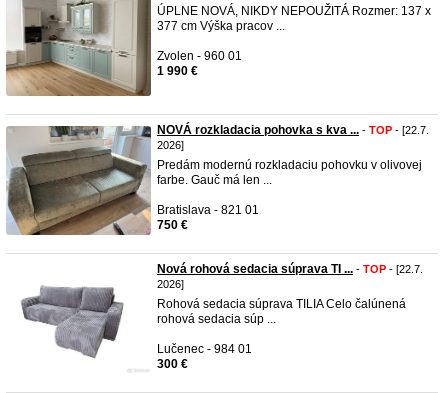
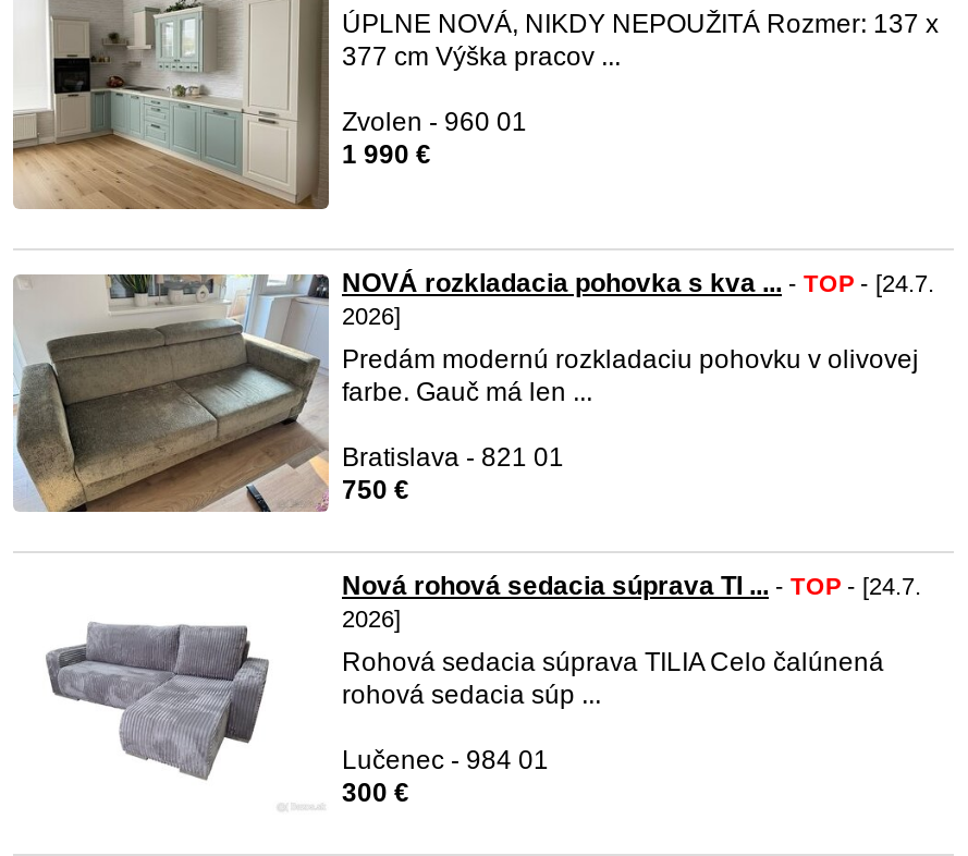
[157,123,429,137] NOVÁ rozkladacia pohovka s kva ... - TOP - [22.7. -> [342,268,934,298] NOVÁ rozkladacia pohovka s kva ... - TOP - [24.7.
[157,262,423,276] Nová rohová sedacia súprava TI ... - TOP - [22.7. -> [342,571,921,601] Nová rohová sedacia súprava TI ... - TOP - [24.7.

